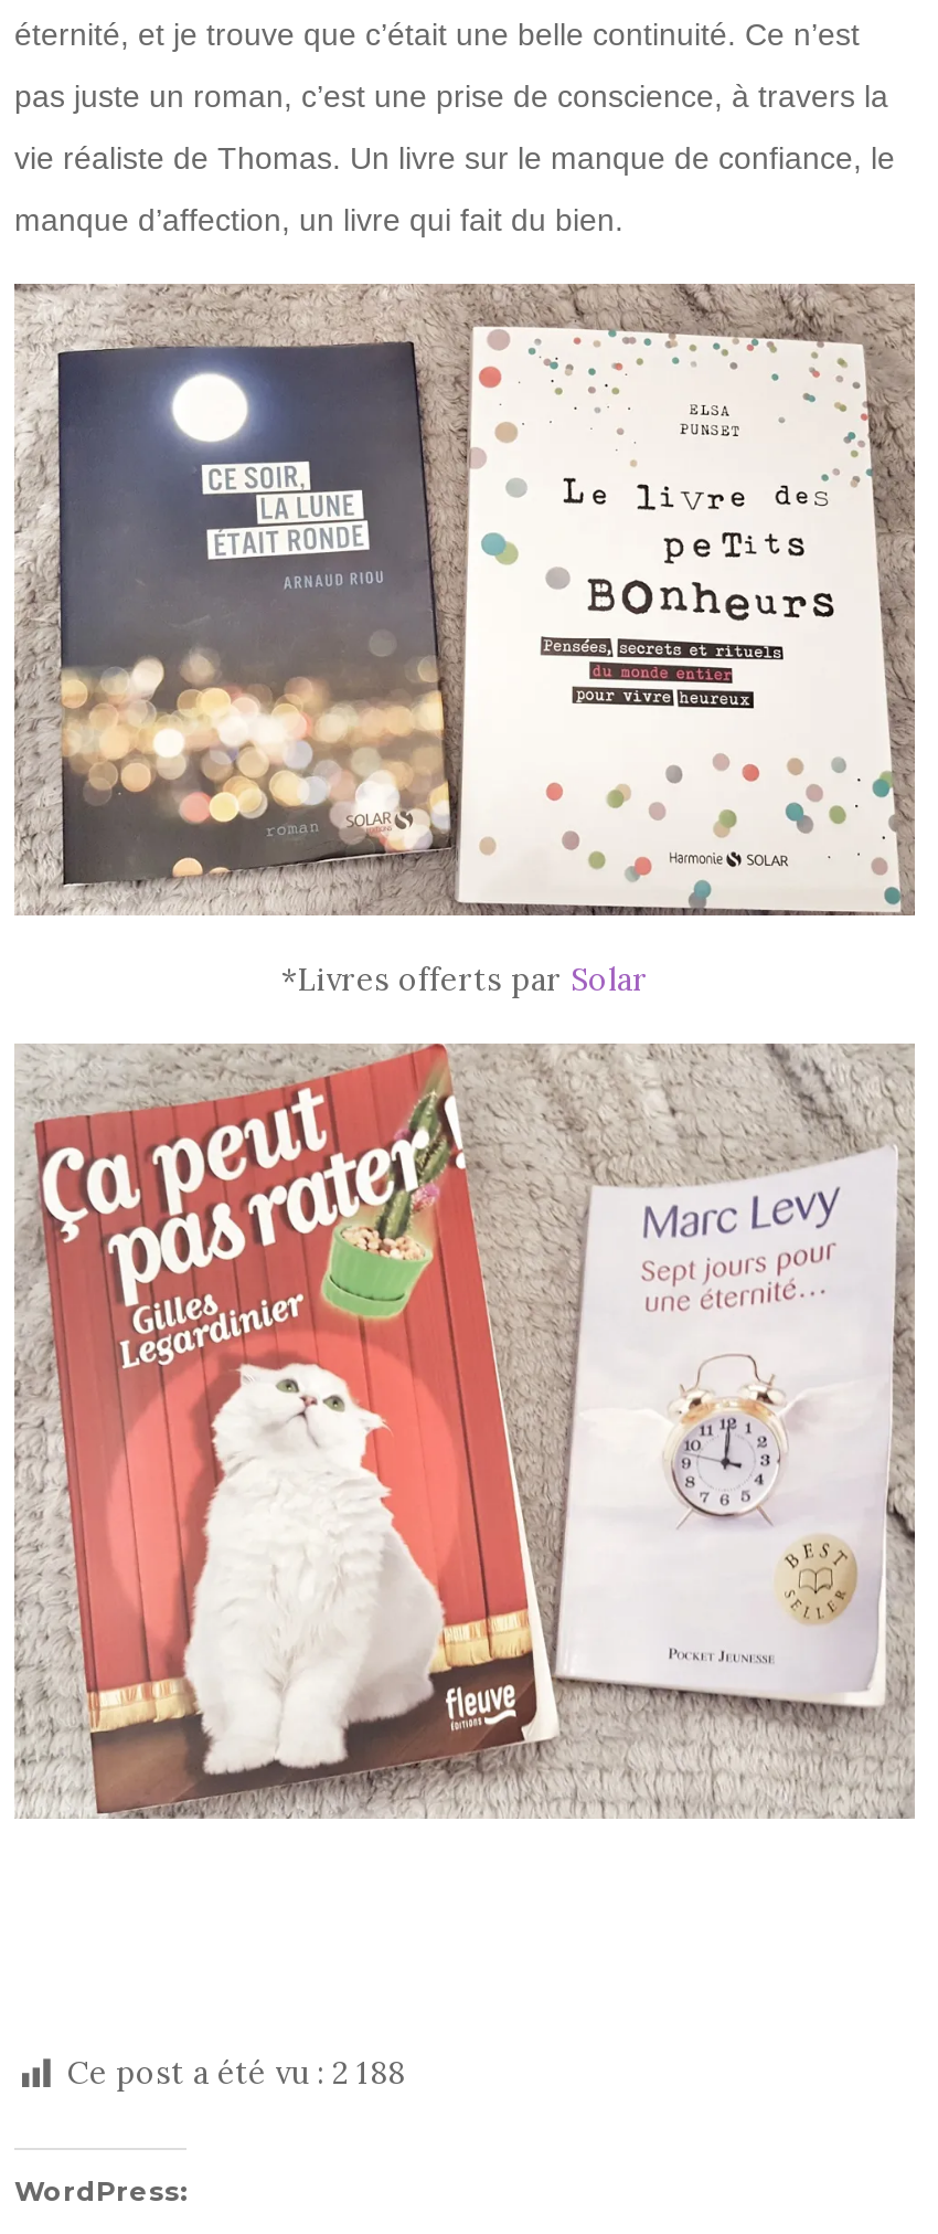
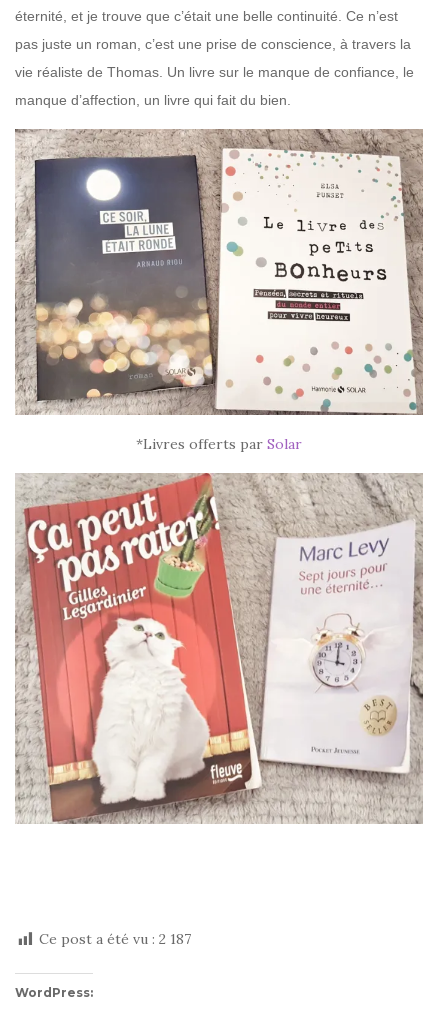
[67,2053,405,2093] Ce post a été vu : 2 188 -> [39,930,191,948] Ce post a été vu : 2 187

